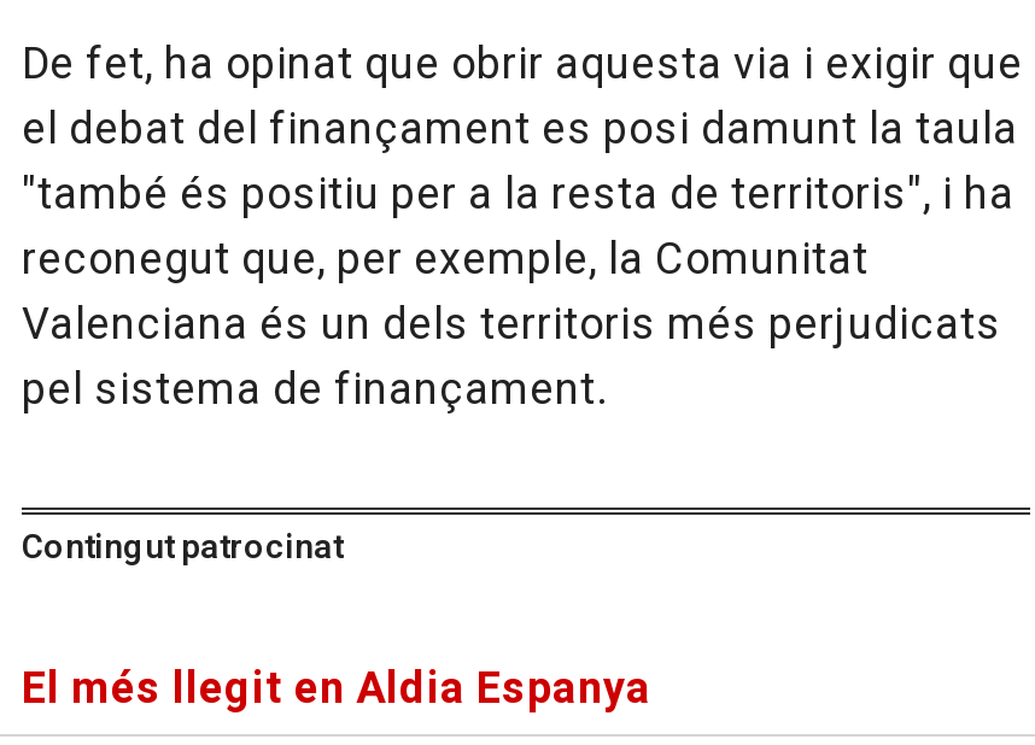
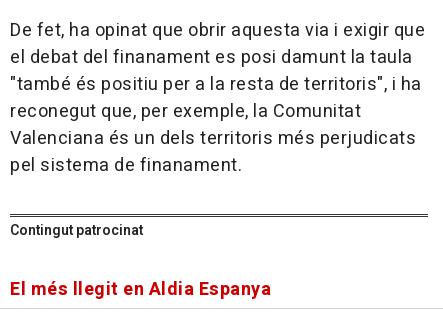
[22,97,1018,163] el debat del finançament es posi damunt la taula -> [10,44,412,71] el debat del finanament es posi damunt la taula
[22,358,607,423] pel sistema de finançament. -> [10,152,242,179] pel sistema de finanament.

